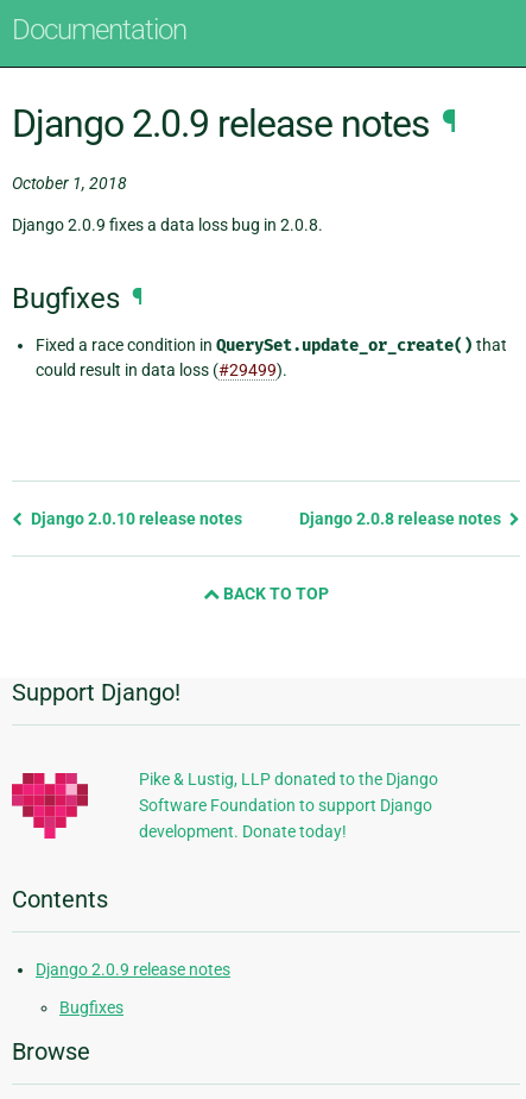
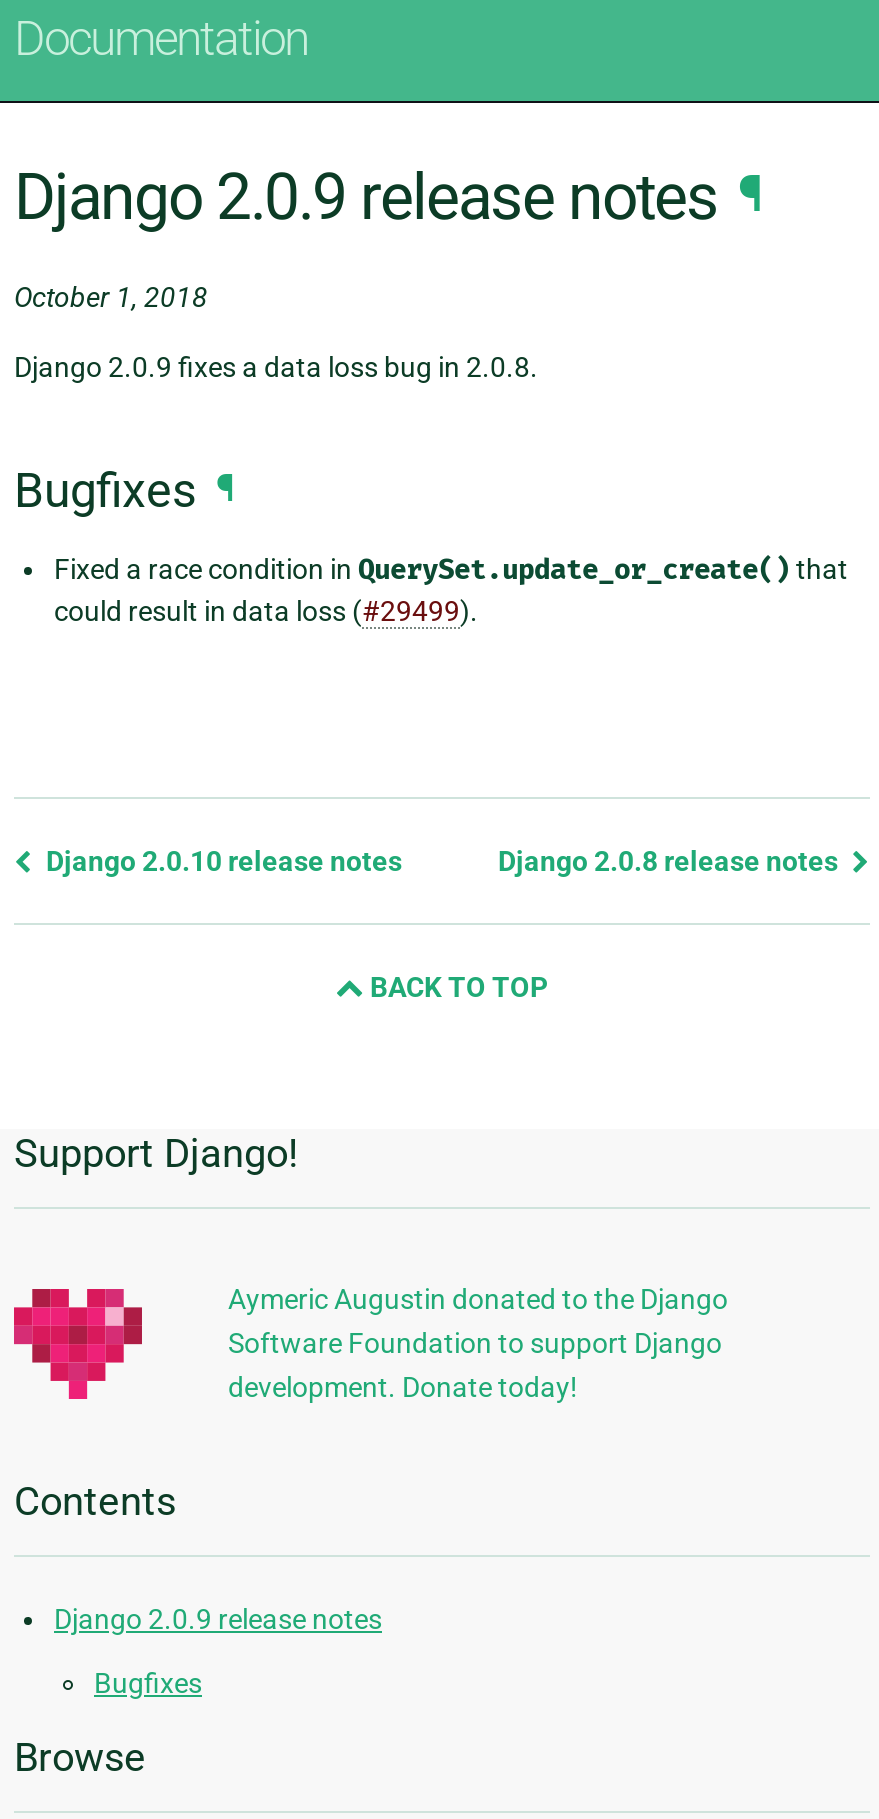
[139,770,438,789] Pike & Lustig, LLP donated to the Django -> [228,1284,728,1316] Aymeric Augustin donated to the Django

